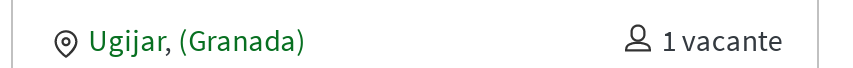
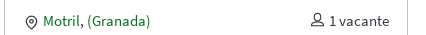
[88,21,306,59] Ugijar, (Granada) -> [43,11,151,30] Motril, (Granada)

